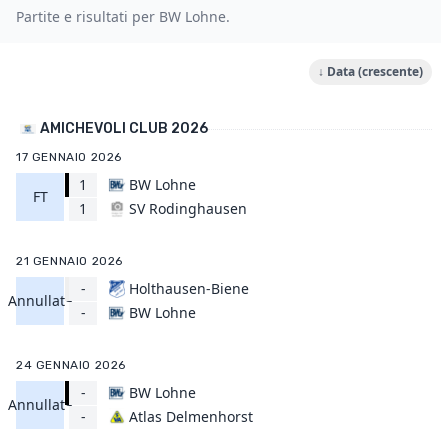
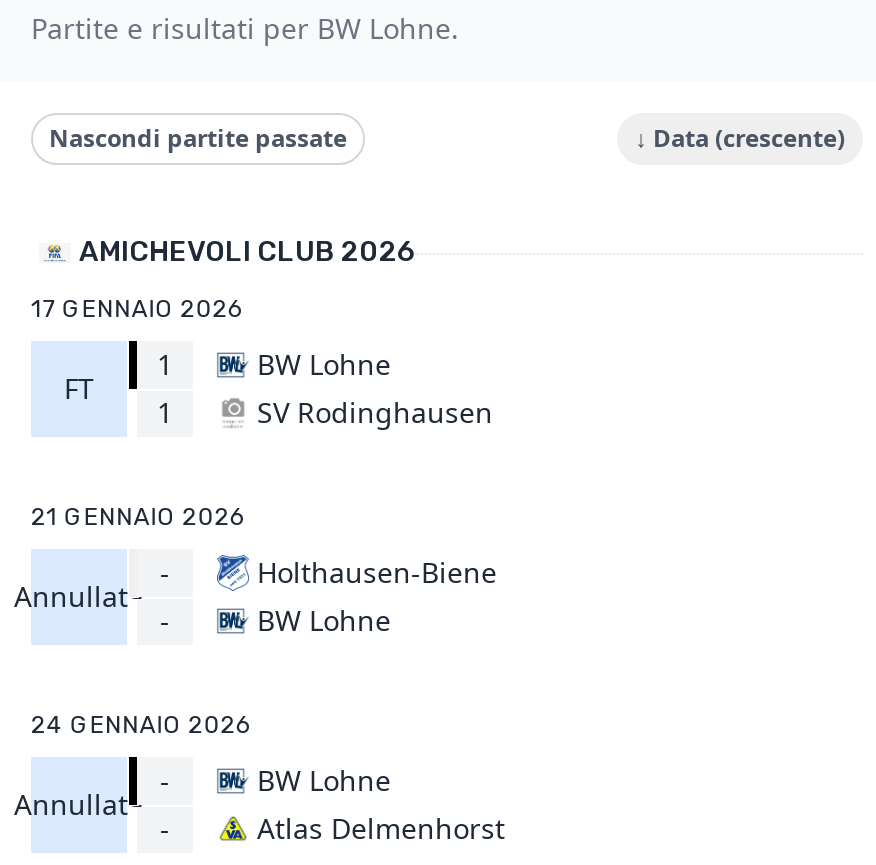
none -> [49,121,347,155] Nascondi partite passate

